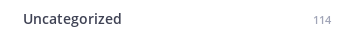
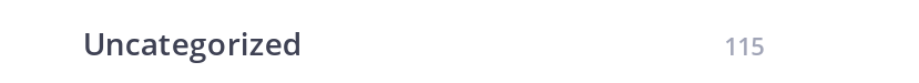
[313,12,331,27] 114 -> [724,29,764,62] 115

